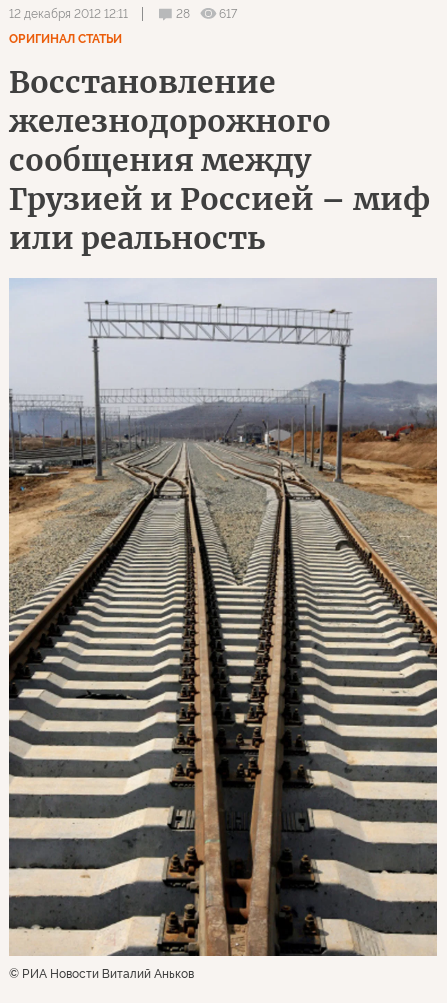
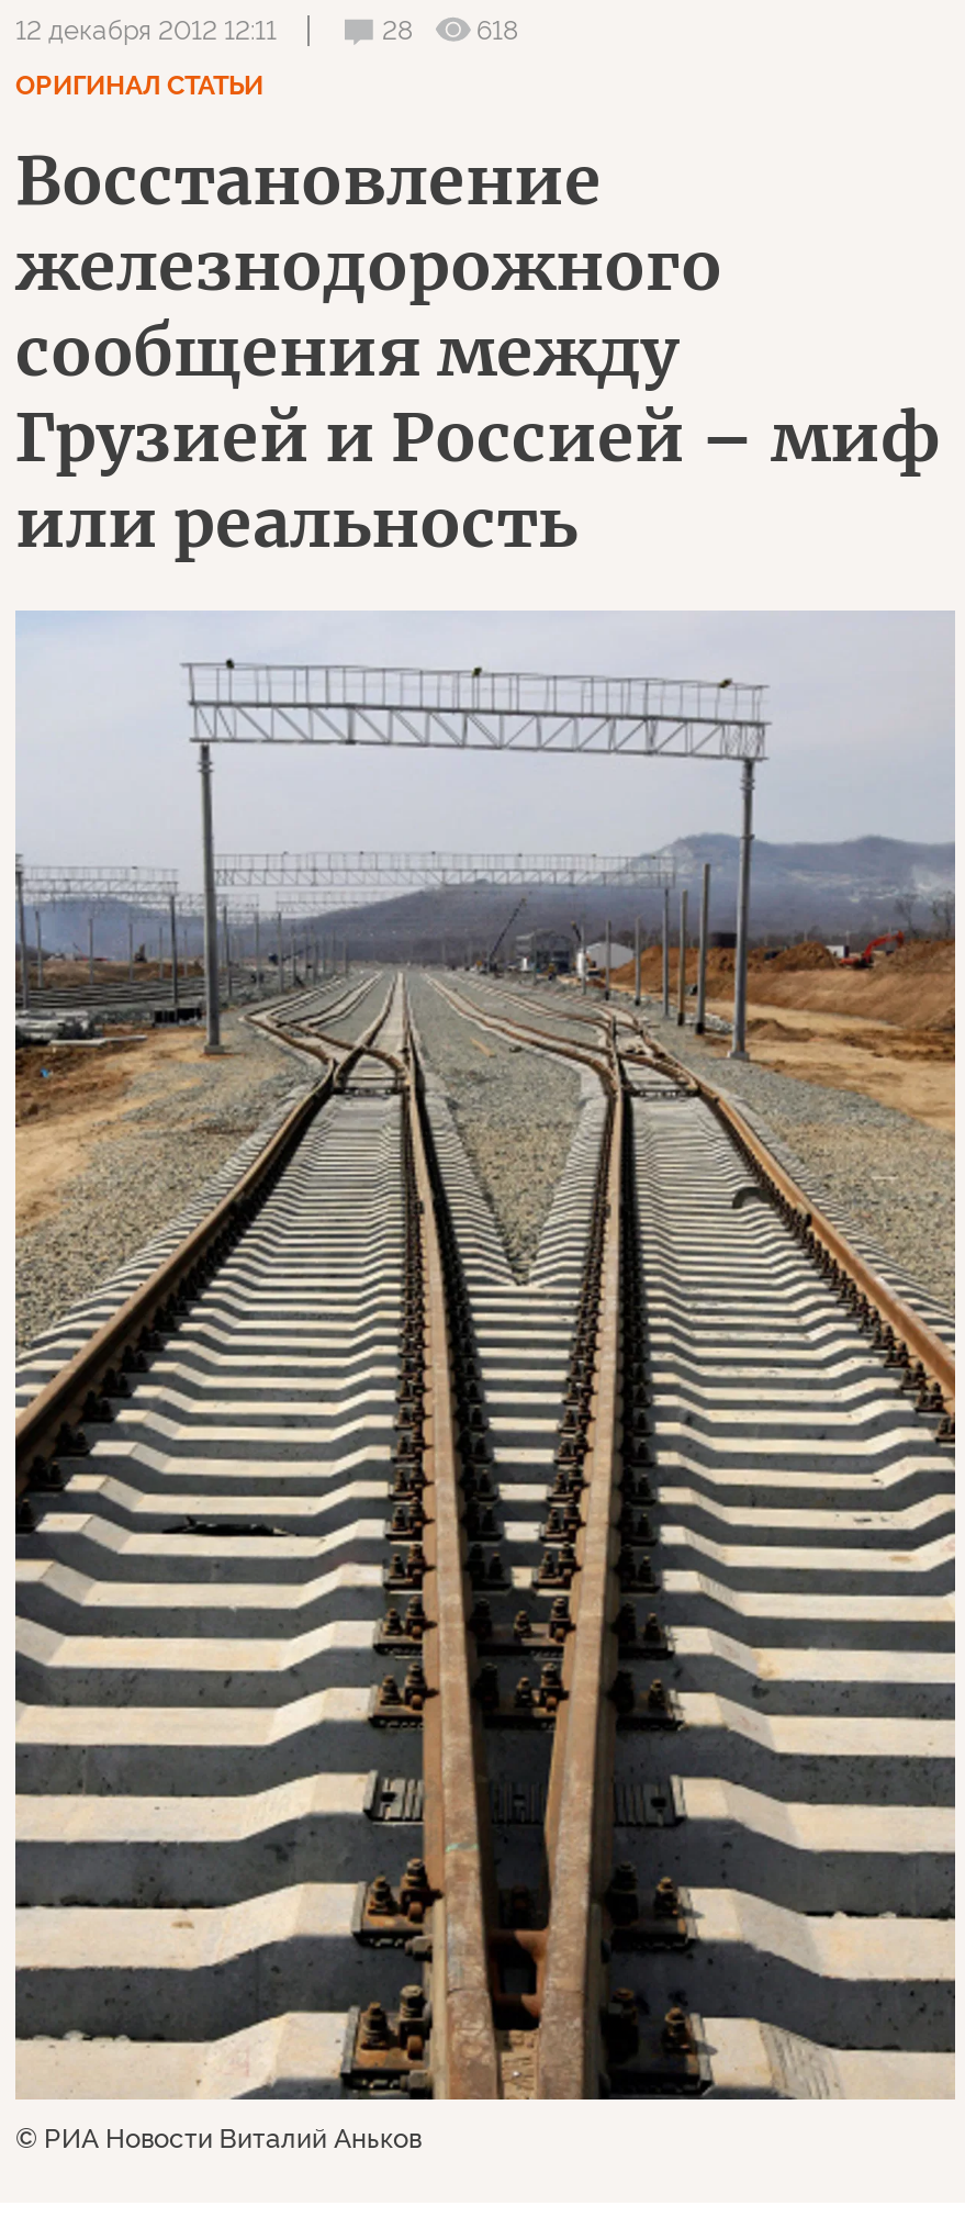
[219,6,237,20] 617 -> [476,14,518,45] 618

